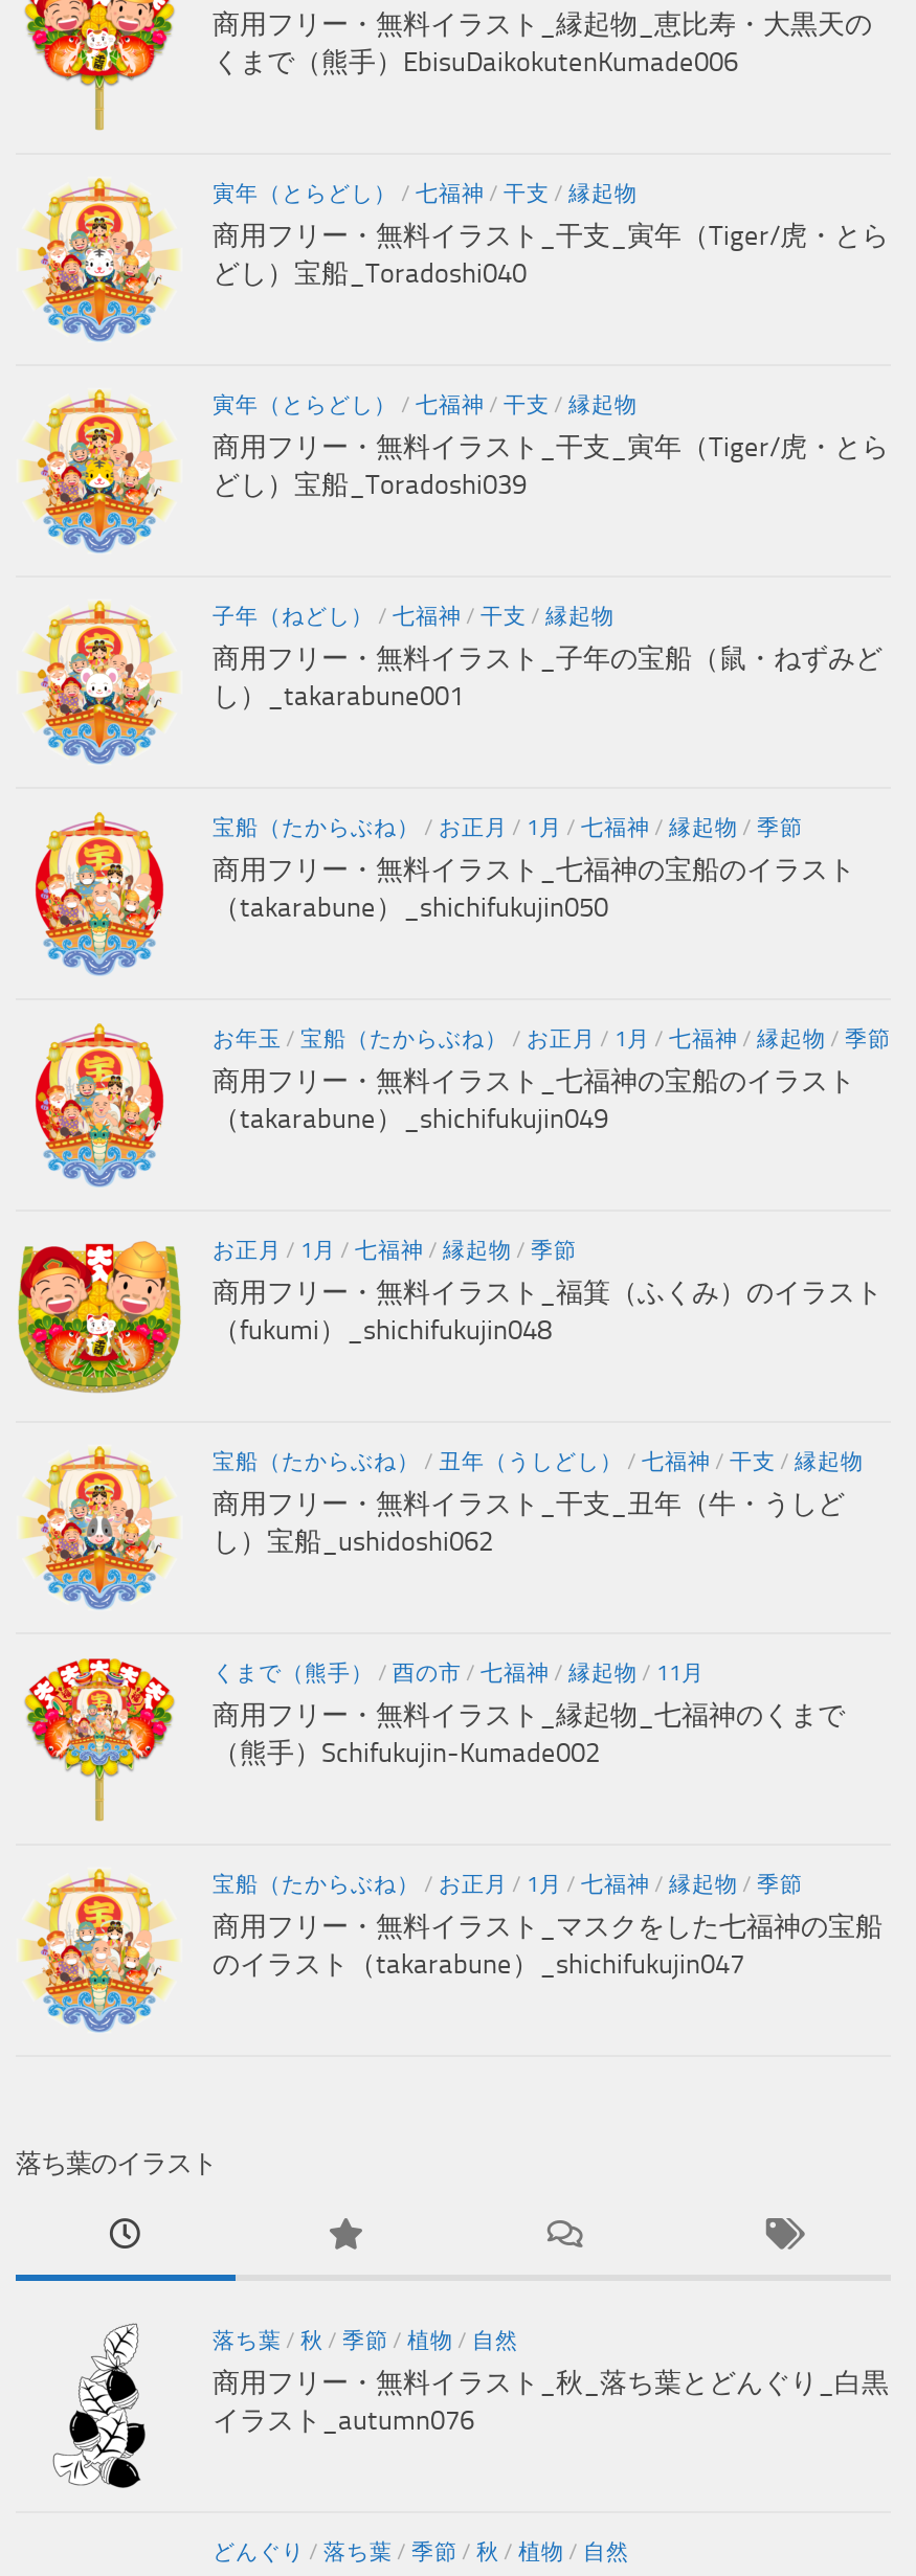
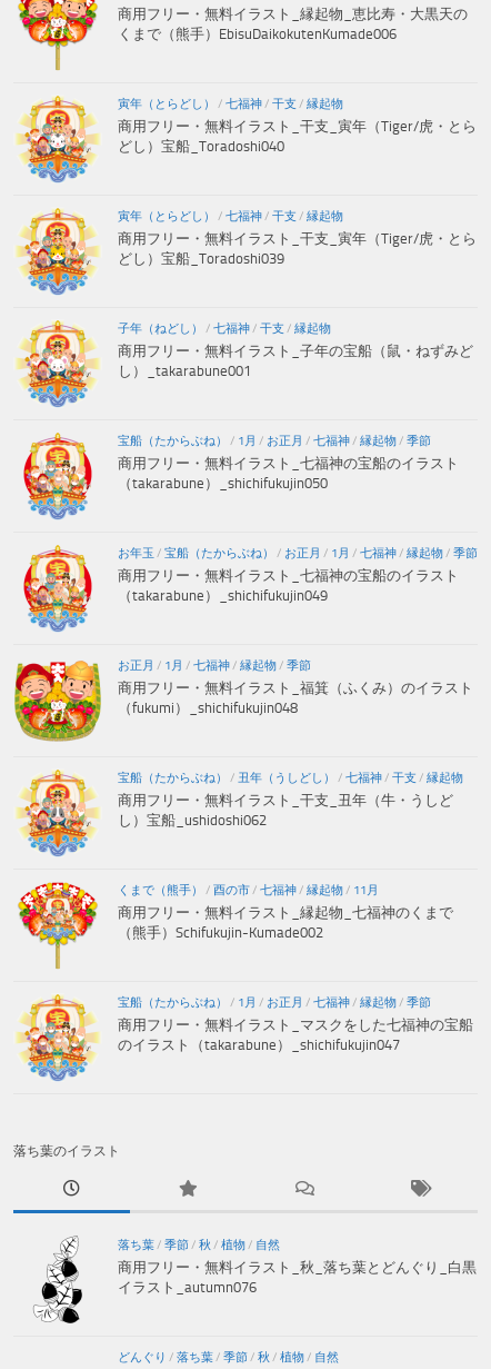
[213,815,803,842] 宝船（たからぶね）/お正月/ 1月/七福神/縁起物/季節 -> [118,433,431,448] 宝船（たからぶね）/ 1月/お正月/七福神/縁起物/季節
[213,1872,803,1899] 宝船（たからぶね）/お正月/ 1月/七福神/縁起物/季節 -> [118,995,431,1009] 宝船（たからぶね）/ 1月/お正月/七福神/縁起物/季節
[213,2328,518,2355] 落ち葉/秋/季節/植物/自然 -> [118,1237,280,1252] 落ち葉/季節/秋/植物/自然

